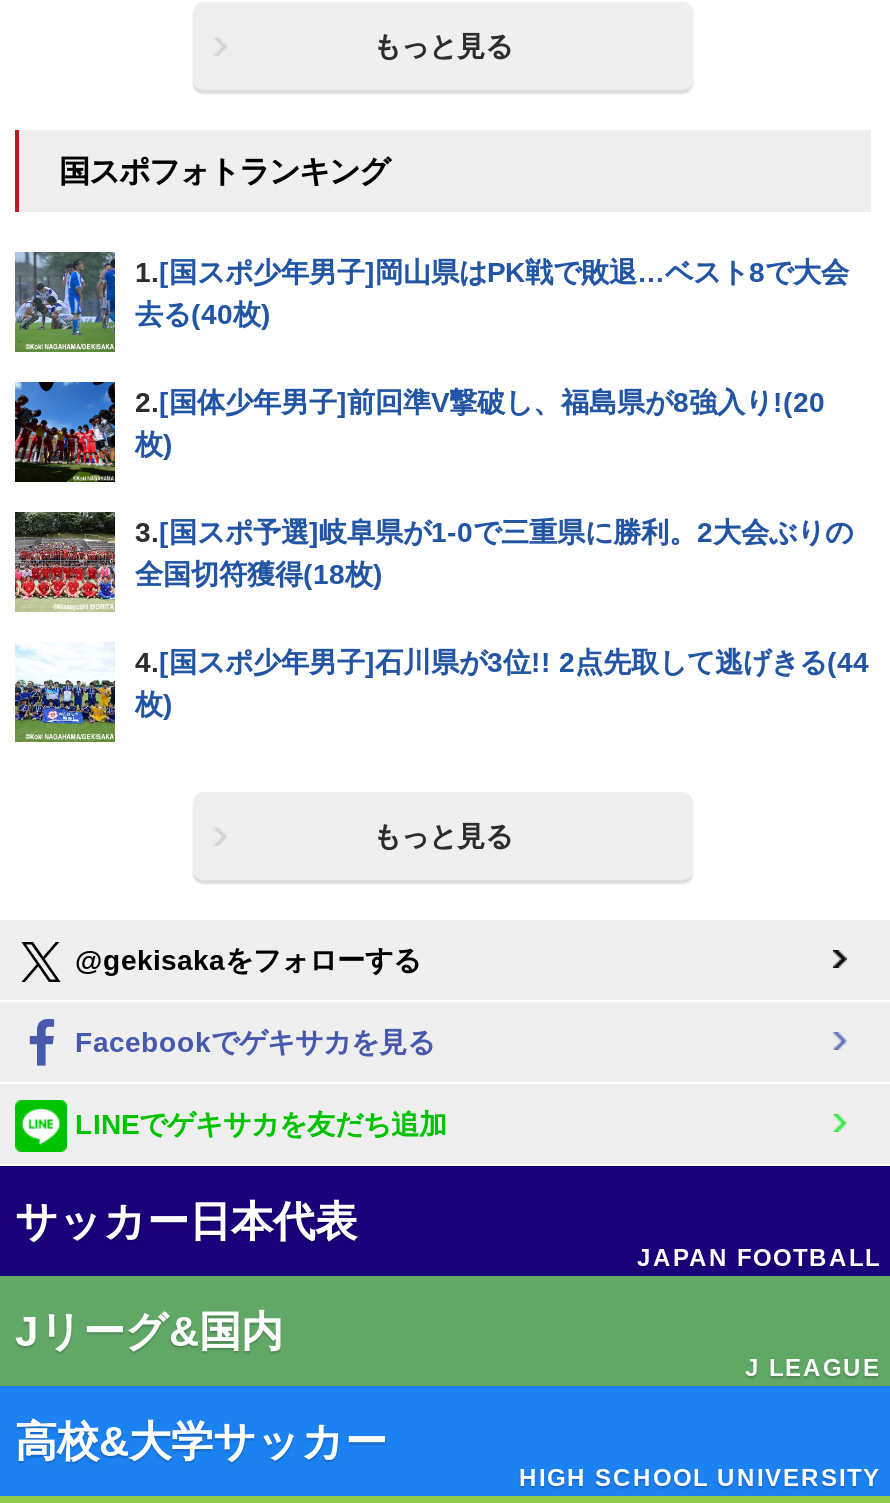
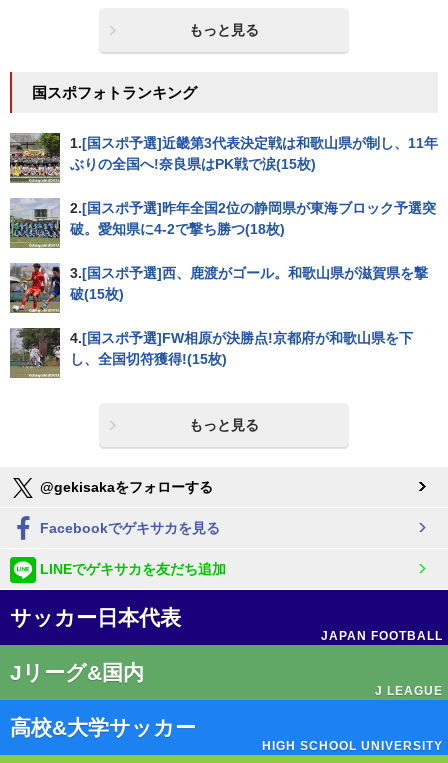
[15,252,849,350] [image] | 1.[国スポ少年男子]岡山県はPK戦で敗退…ベスト8で大会 | 去る(40枚) -> [10,133,438,182] [image] | 1.[国スポ予選]近畿第3代表決定戦は和歌山県が制し、11年 | ぶりの全国へ!奈良県はPK戦で涙(15枚)
[13,380,825,484] [image] | 2.[国体少年男子]前回準V撃破し、福島県が8強入り!(20 | 枚) -> [9,198,436,249] [image] | 2.[国スポ予選]昨年全国2位の静岡県が東海ブロック予選突 | 破。愛知県に4-2で撃ち勝つ(18枚)
[13,510,853,610] [image] | 3.[国スポ予選]岐阜県が1-0で三重県に勝利。2大会ぶりの | 全国切符獲得(18枚) -> [9,263,428,313] [image] | 3.[国スポ予選]西、鹿渡がゴール。和歌山県が滋賀県を撃 | 破(15枚)
[15,642,869,740] [image] | 4.[国スポ少年男子]石川県が3位!! 2点先取して逃げきる(44 | 枚) -> [9,327,413,377] [image] | 4.[国スポ予選]FW相原が決勝点!京都府が和歌山県を下 | し、全国切符獲得!(15枚)

